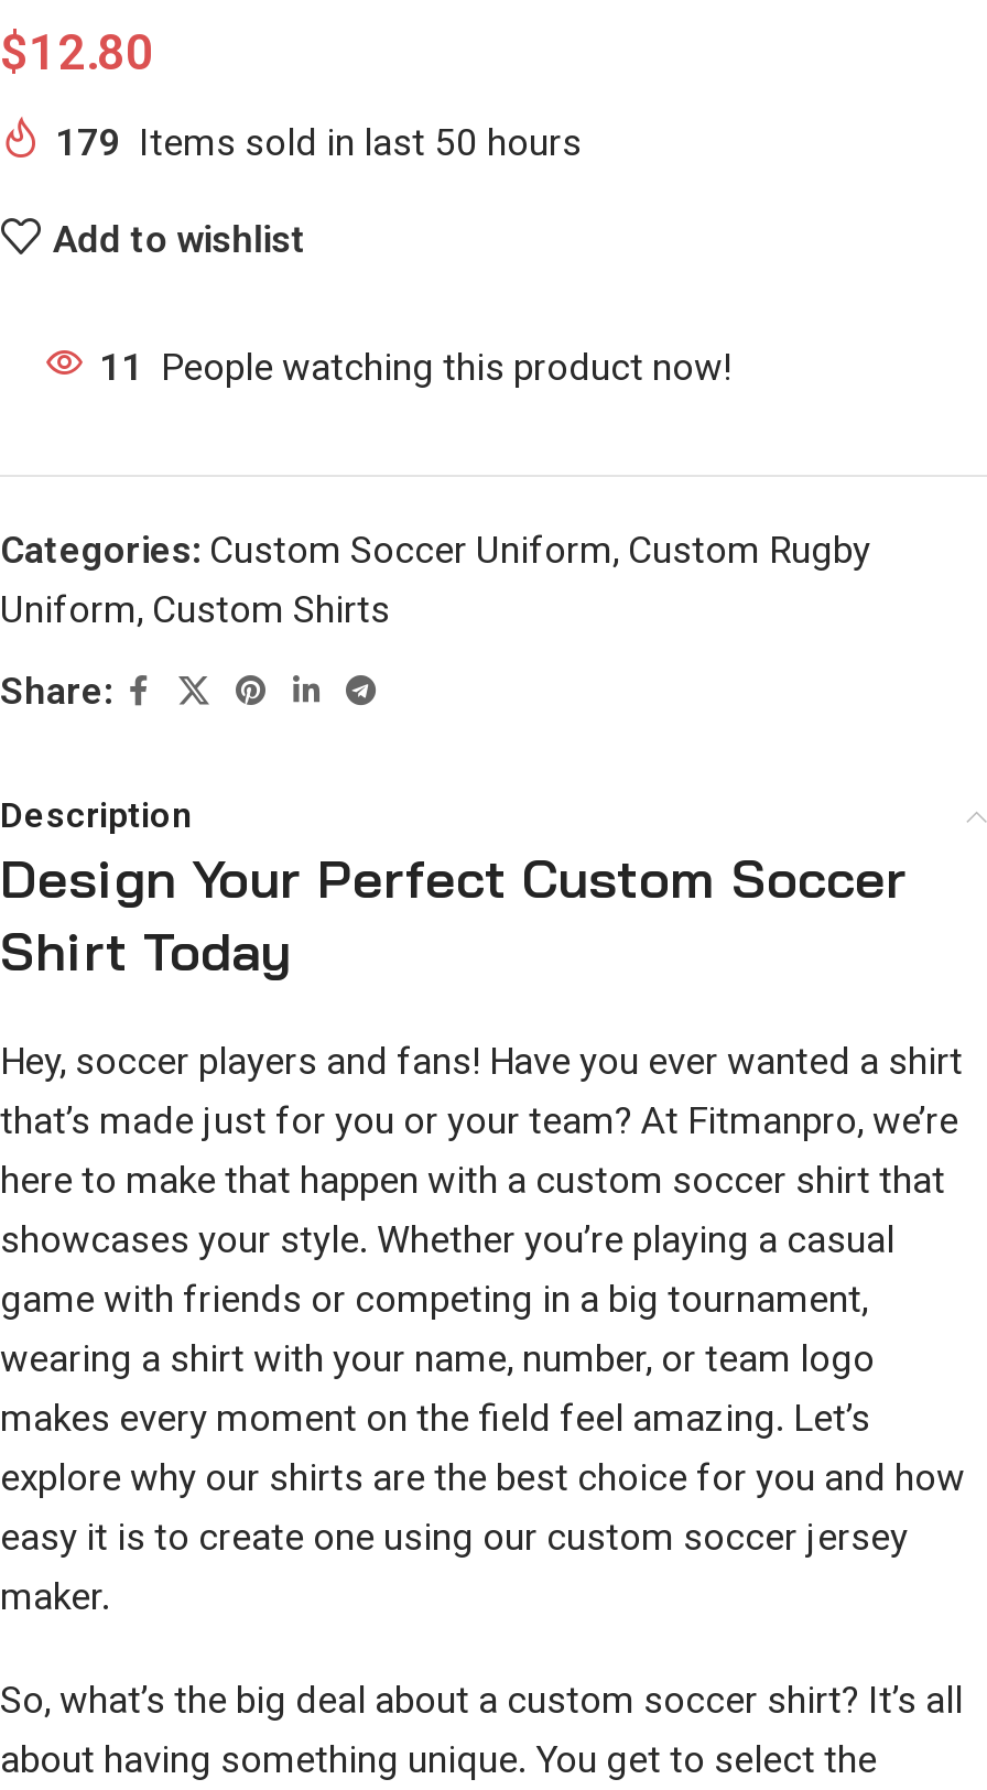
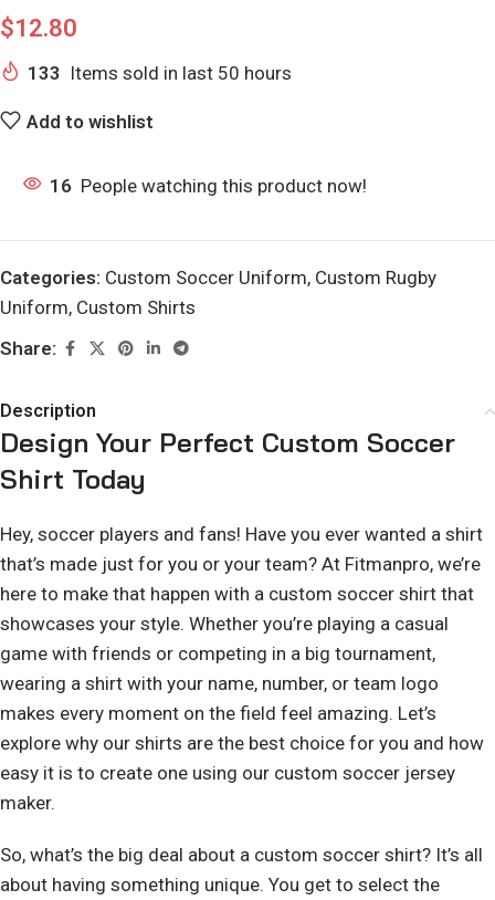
[55,120,582,164] 179 Items sold in last 50 hours -> [28,62,292,84] 133 Items sold in last 50 hours
[99,345,731,389] 11 People watching this product now! -> [50,175,367,197] 16 People watching this product now!

